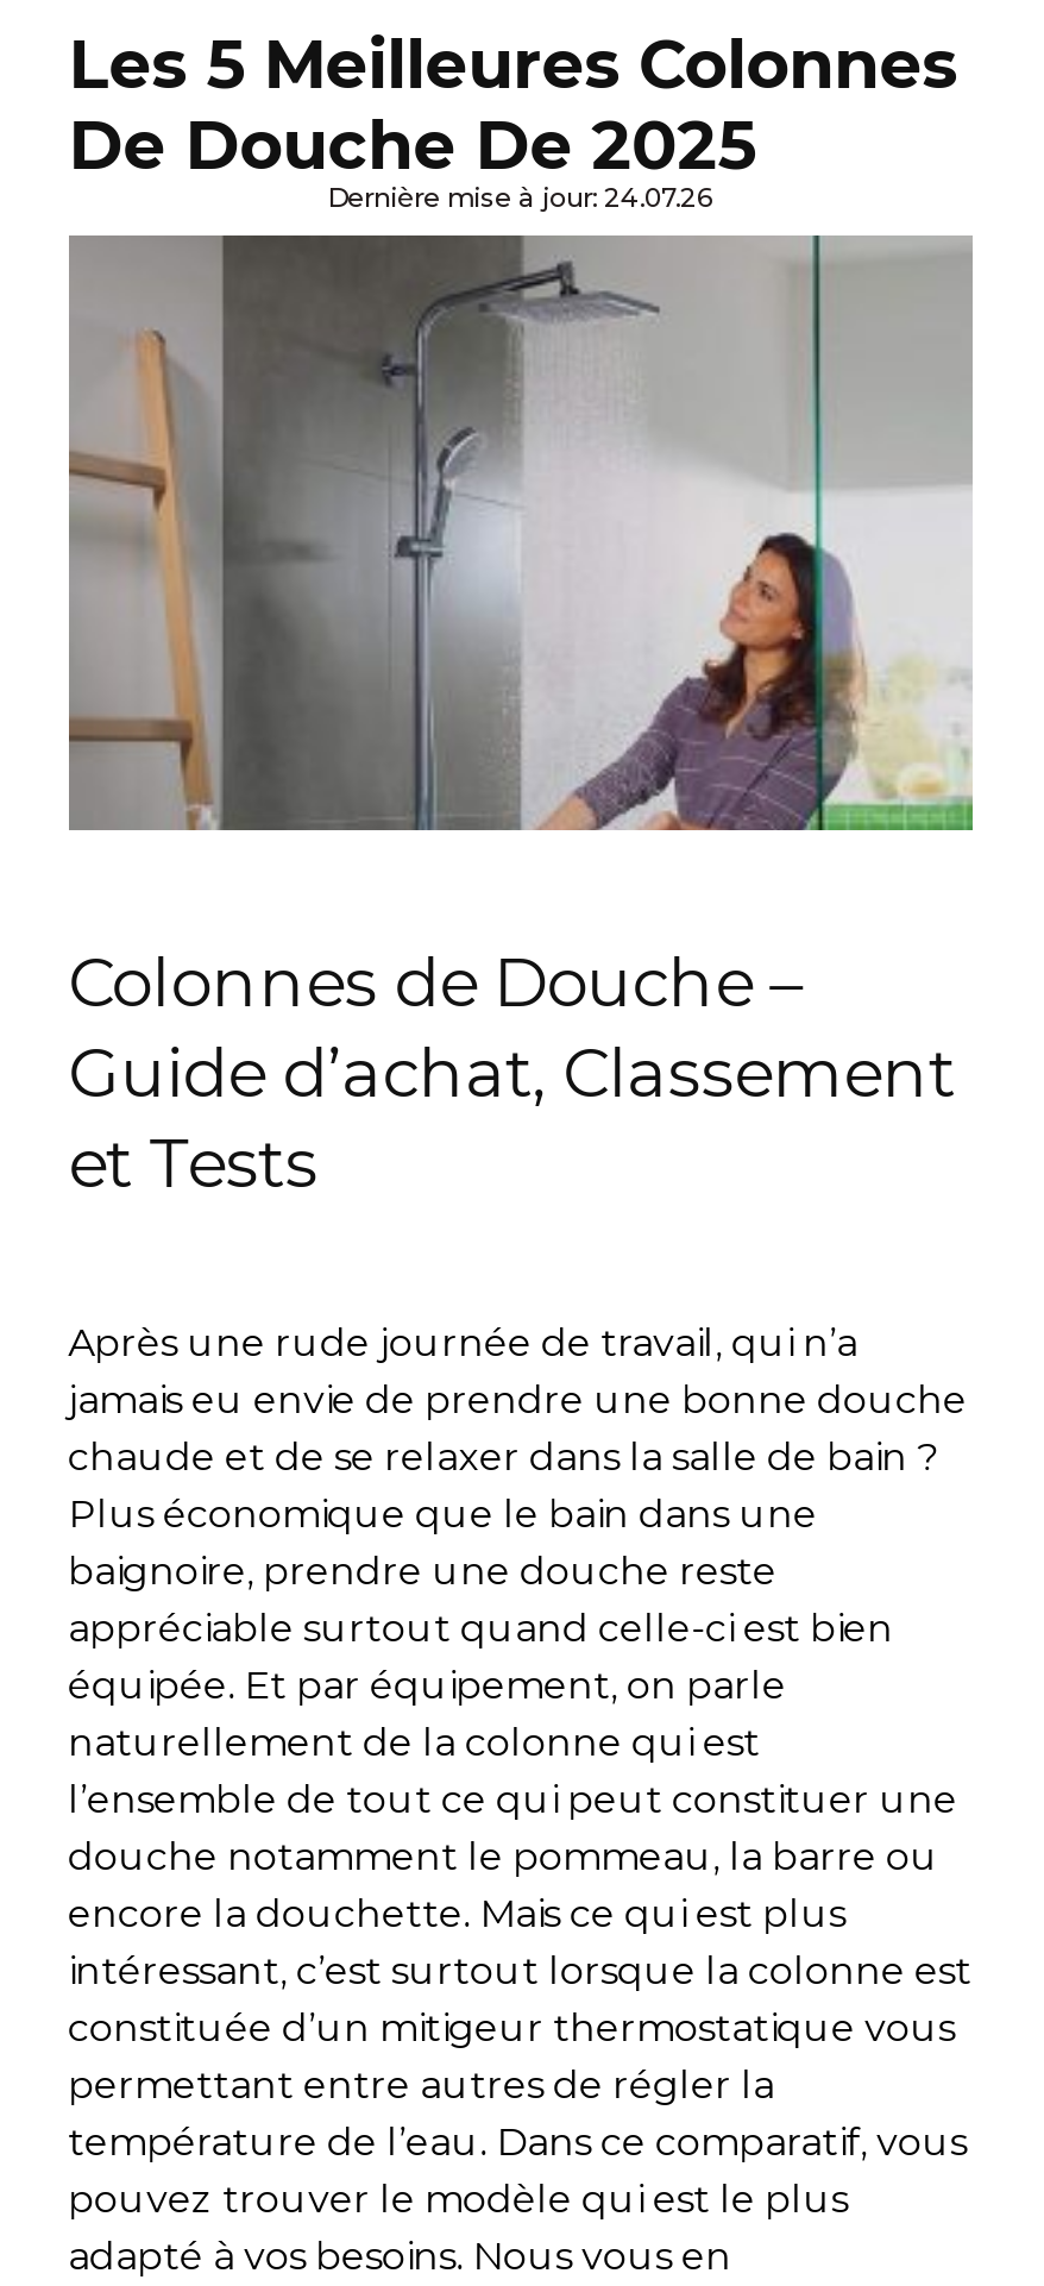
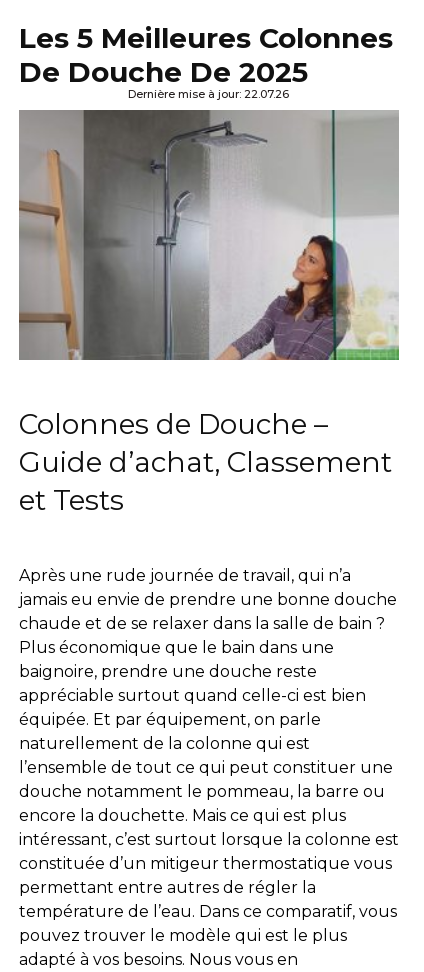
[328,181,713,214] Dernière mise à jour: 24.07.26 -> [128,87,289,101] Dernière mise à jour: 22.07.26

